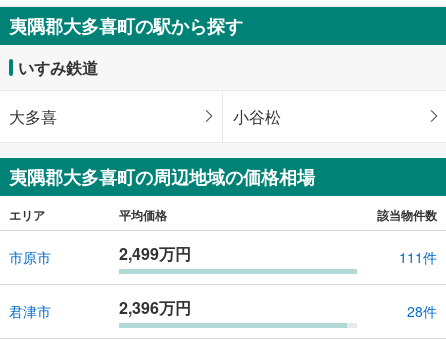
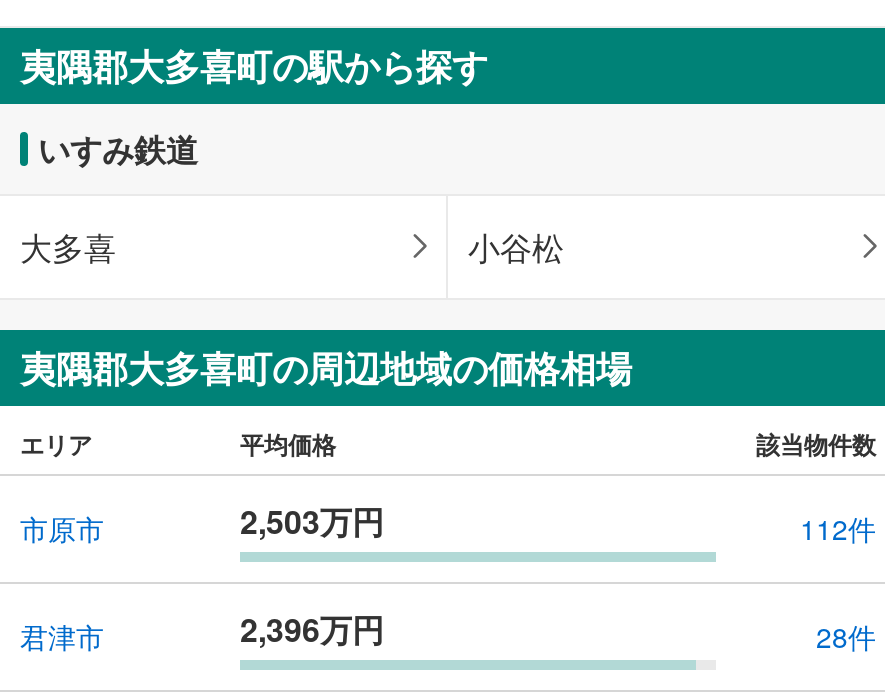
[119,242,191,265] 2,499万円 -> [240,498,384,544] 2,503万円
[399,247,437,267] 111件 -> [800,509,876,549] 112件

